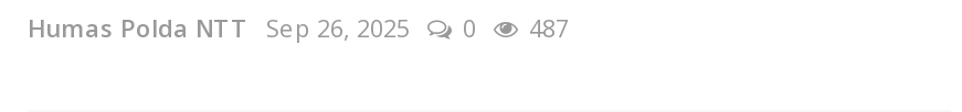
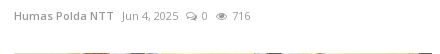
[28,11,410,44] Humas Polda NTT Sep 26, 2025 -> [14,8,178,23] Humas Polda NTT Jun 4, 2025
[529,11,569,44] 487 -> [232,8,250,23] 716

